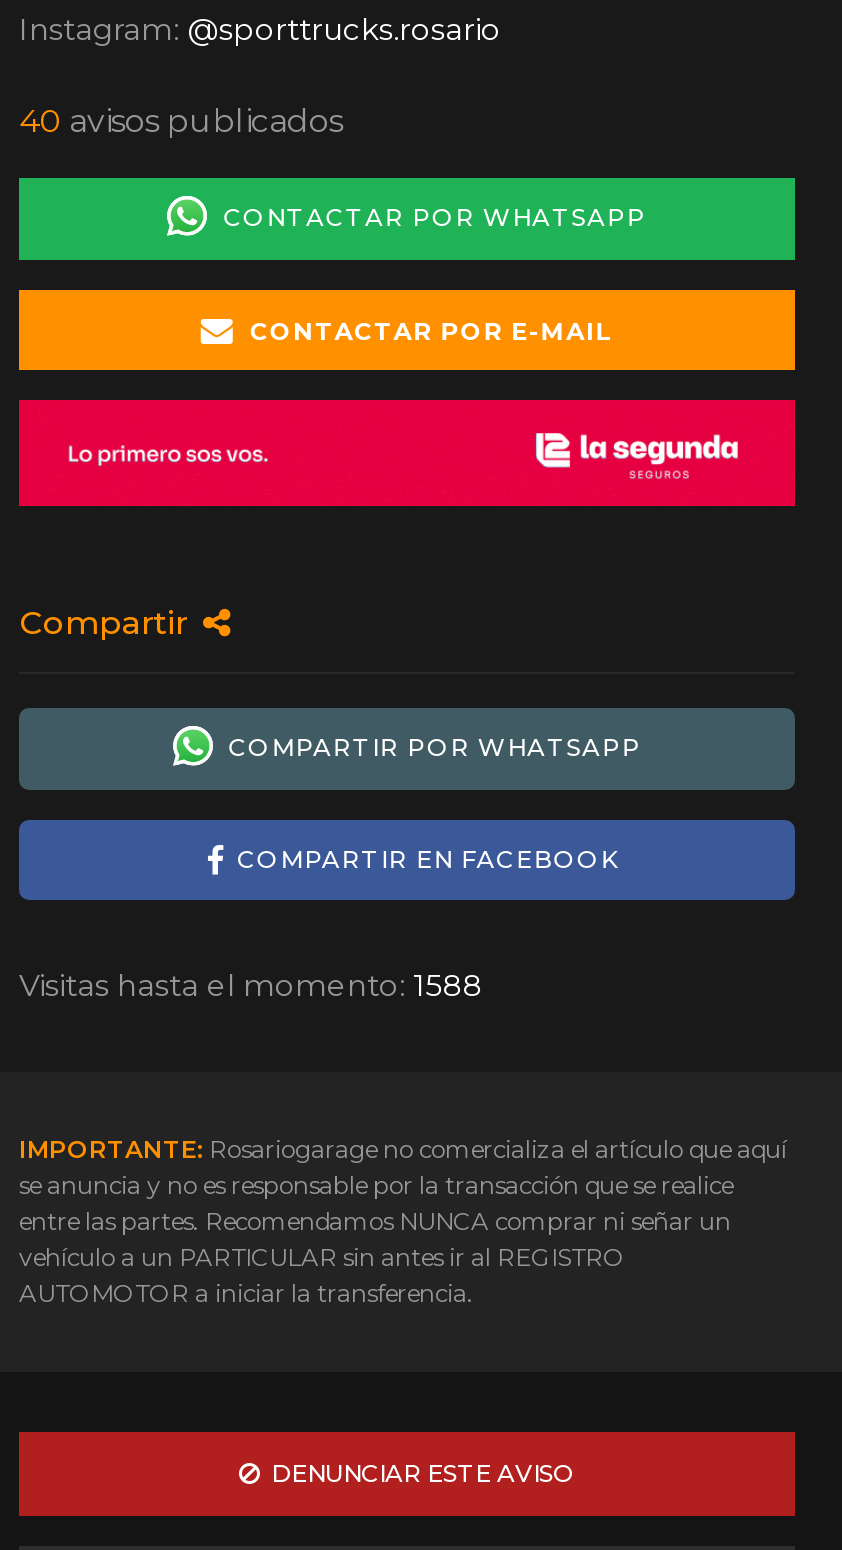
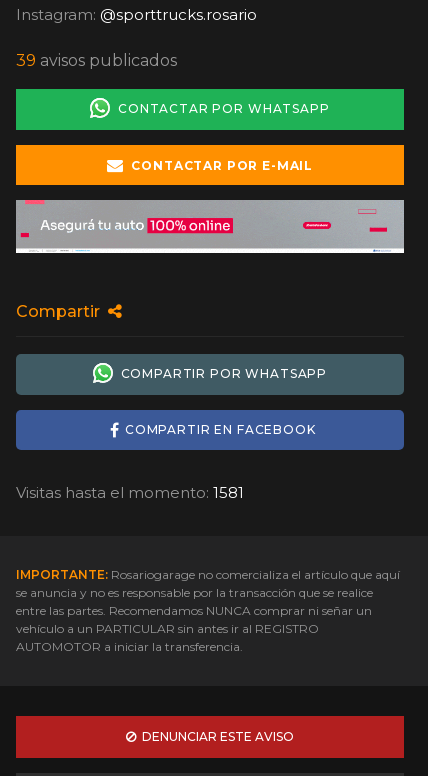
[19,101,343,139] 40 avisos publicados -> [16,50,177,69] 39 avisos publicados
[17,398,797,508] [image] -> [15,199,405,254] [image]
[19,966,483,1004] Visitas hasta el momento: 1588 -> [16,483,244,502] Visitas hasta el momento: 1581

